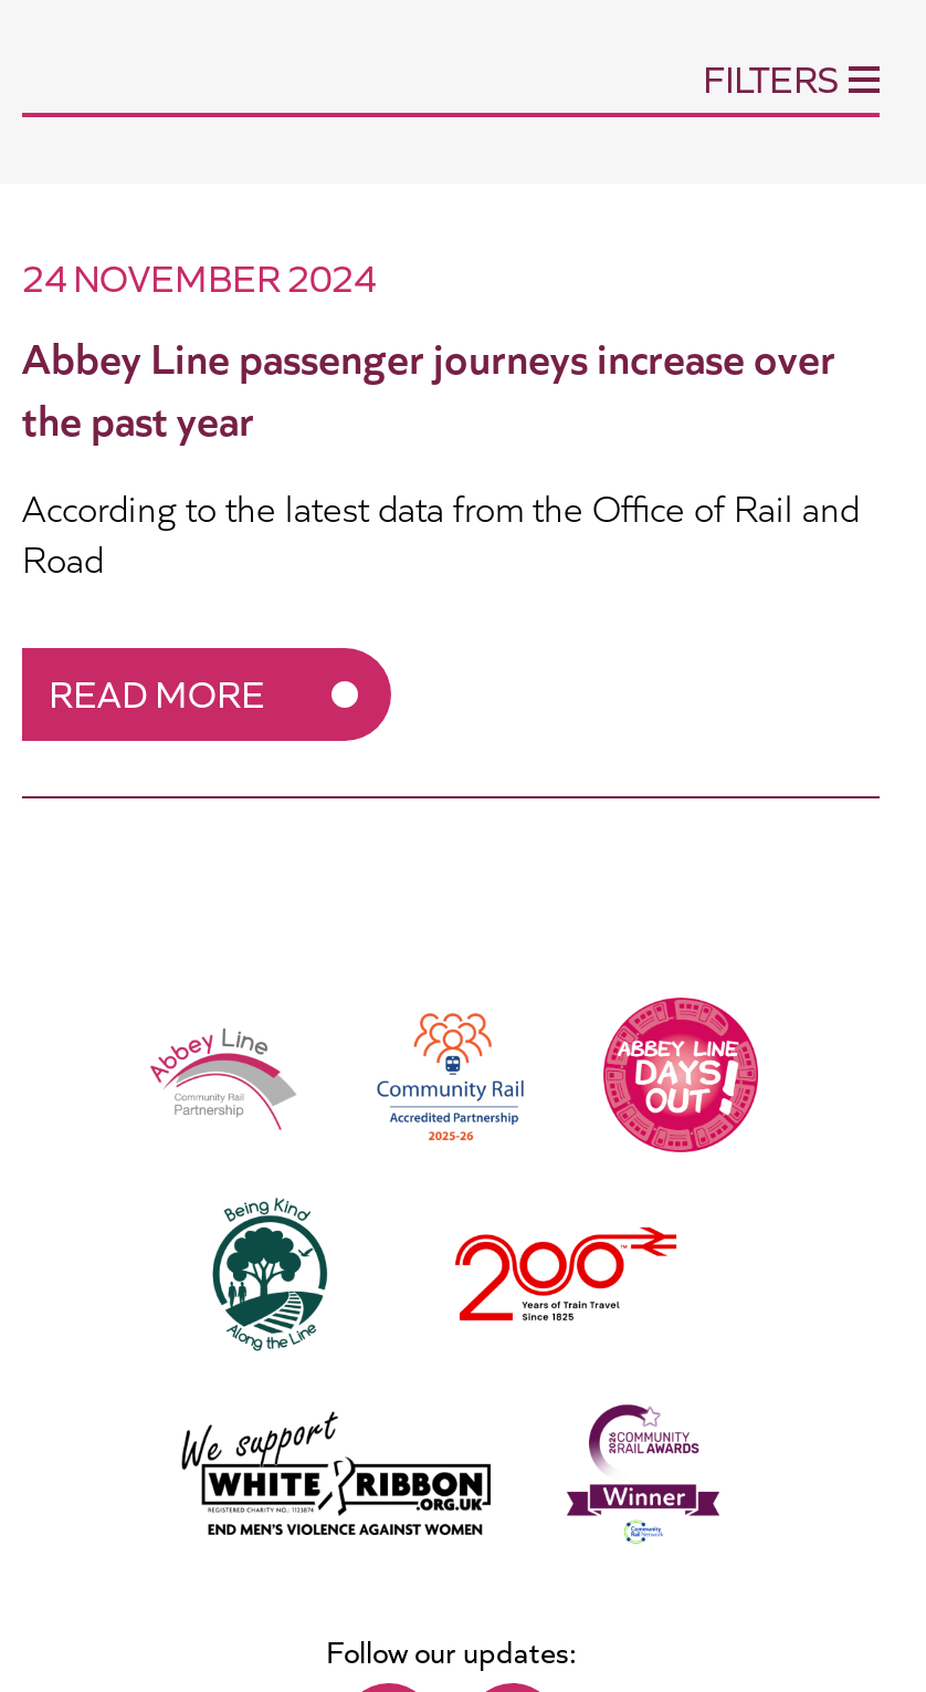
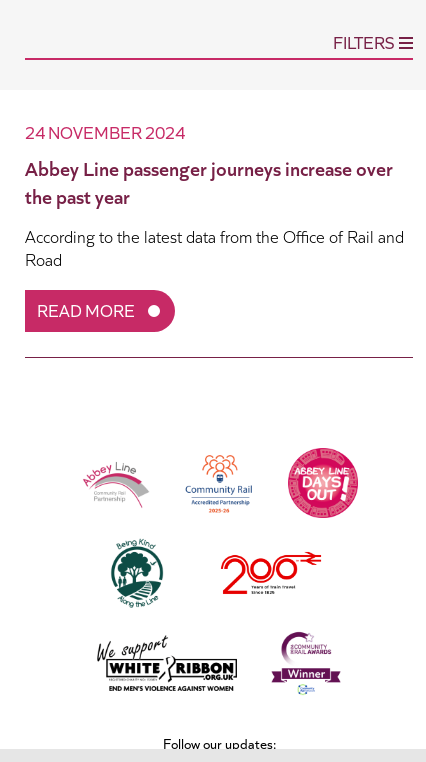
[294,646,393,743] [image] -> [147,290,191,332] [image]

